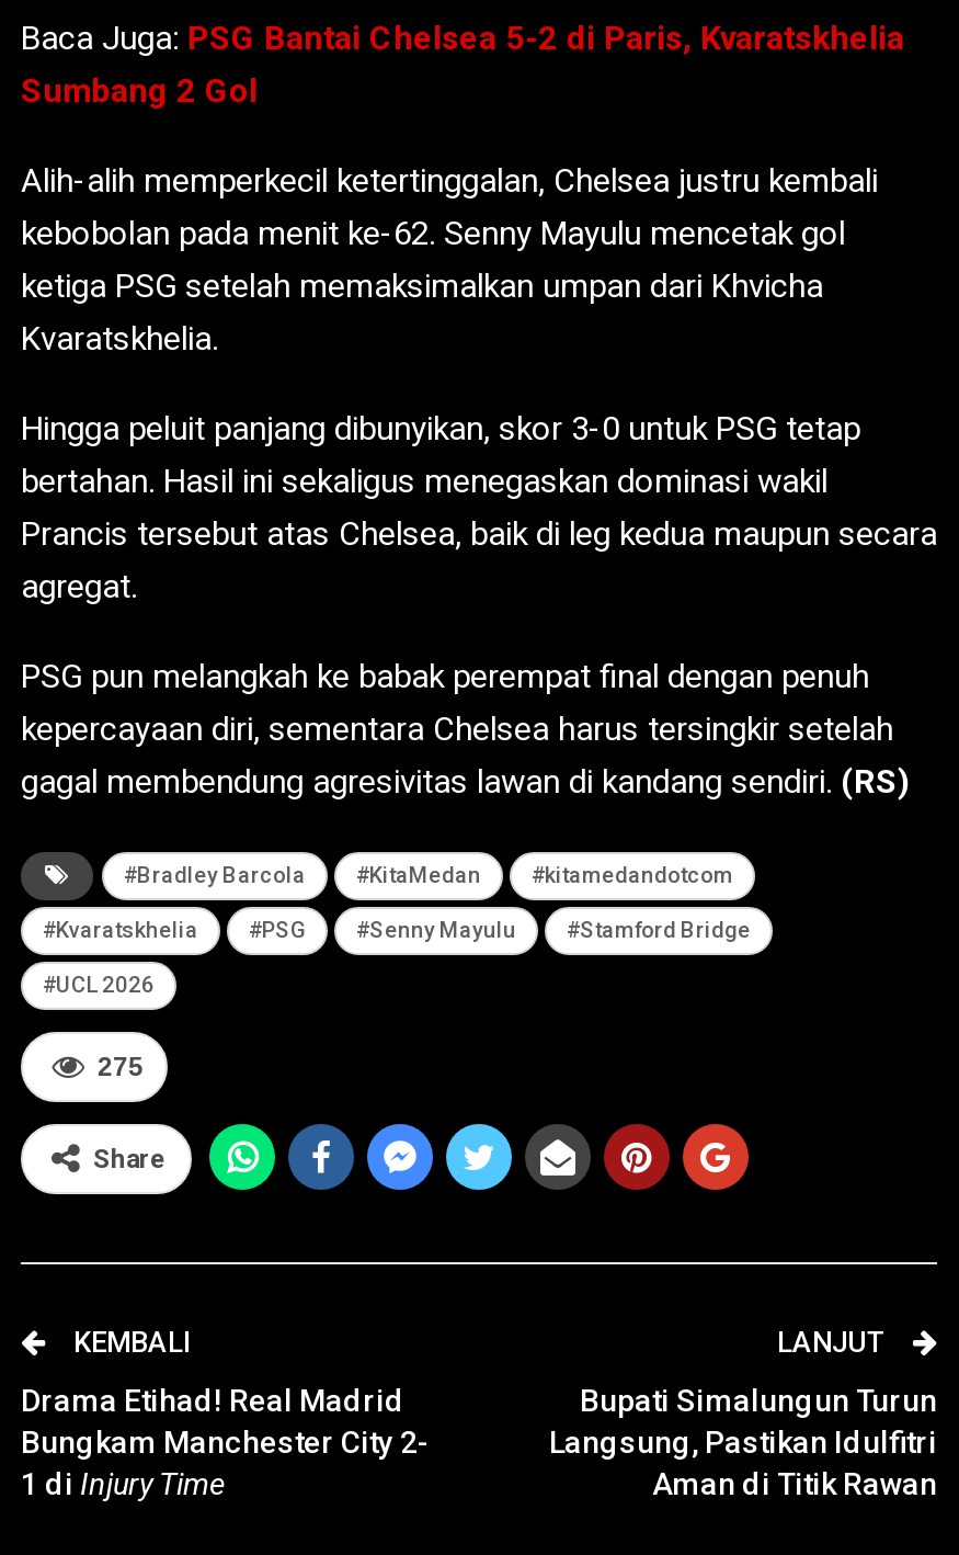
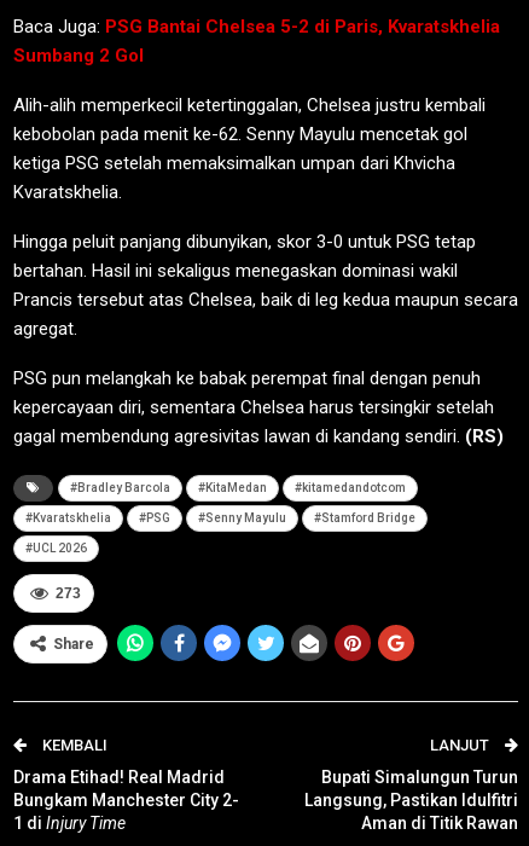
[98,1052,144,1082] 275 -> [56,585,81,602] 273

